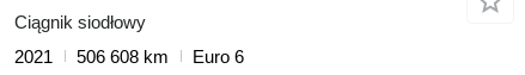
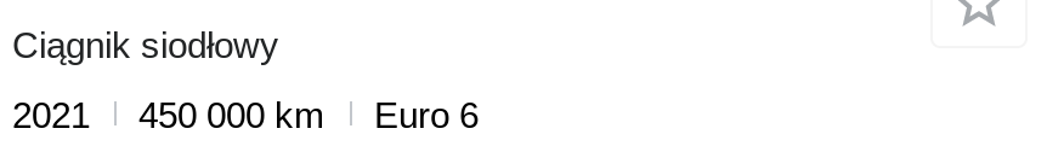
[14,46,244,67] 2021 506 608 km Euro 6 -> [12,94,479,135] 2021 450 000 km Euro 6

